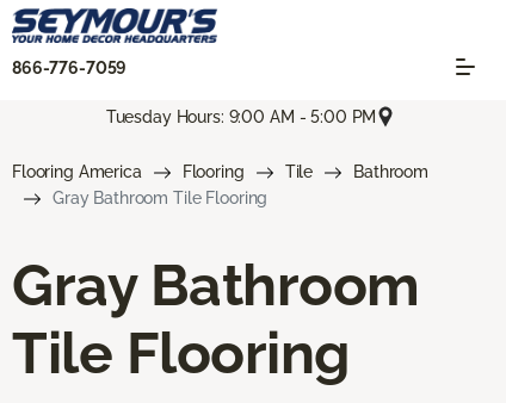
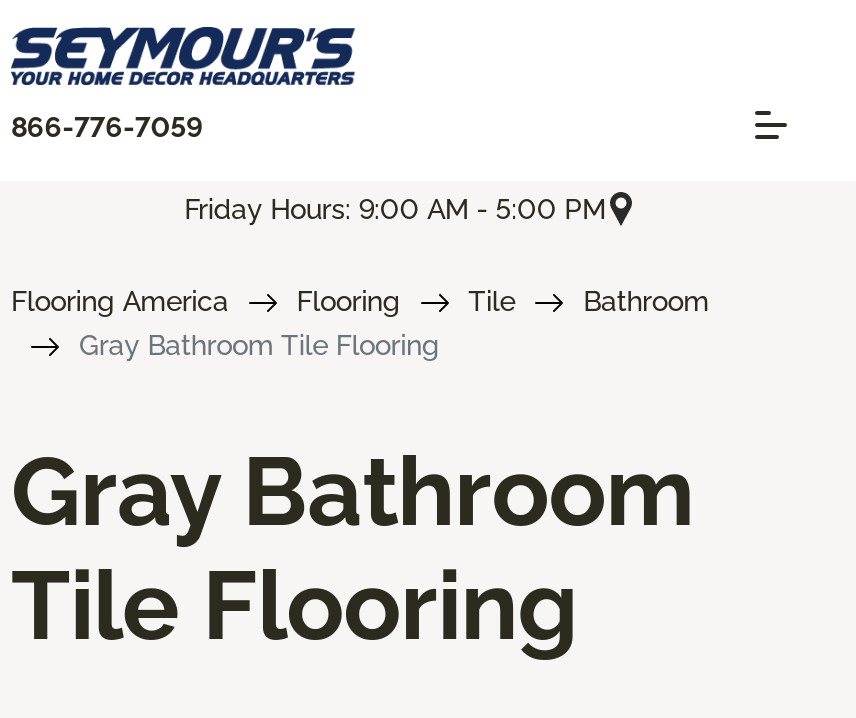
[106,107,376,126] Tuesday Hours: 9:00 AM - 5:00 PM -> [184,192,606,224] Friday Hours: 9:00 AM - 5:00 PM

